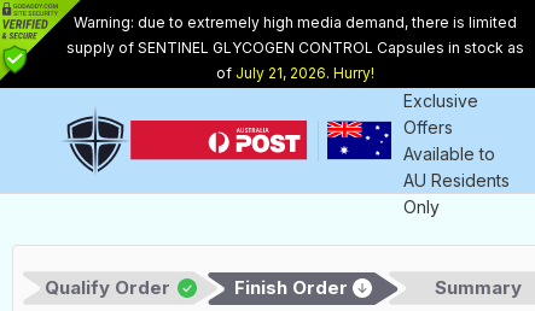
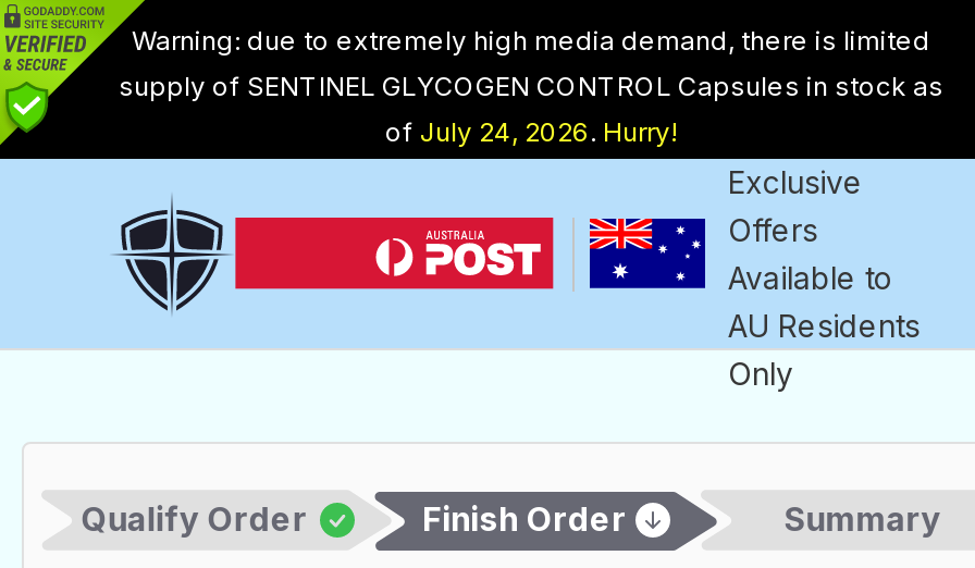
[216,64,374,82] of July 21, 2026. Hurry! -> [385,115,677,148] of July 24, 2026. Hurry!

